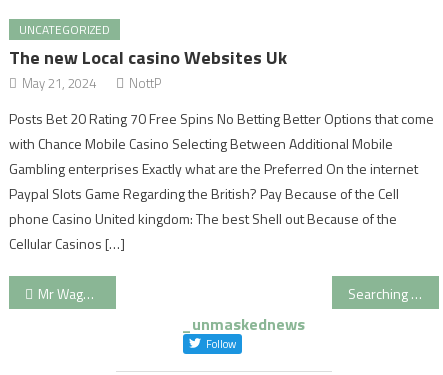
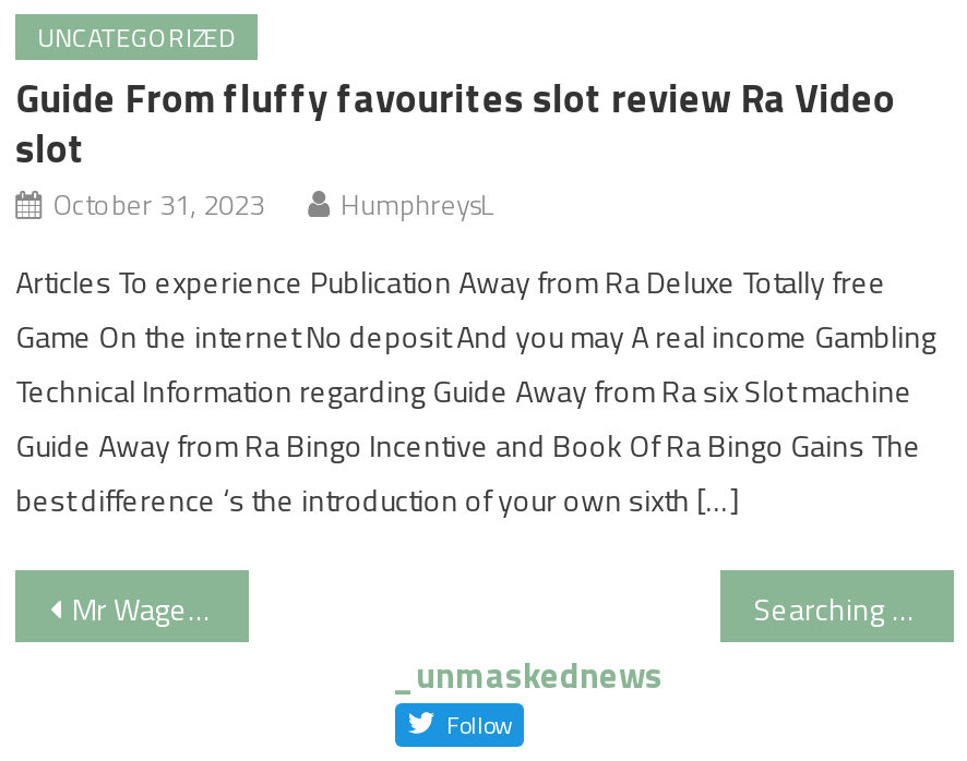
[9,44,287,93] The new Local casino Websites Uk | May 21, 2024 | NottP -> [15,69,895,226] Guide From fluffy favourites slot review Ra Video | slot | October 31, 2023 | HumphreysL
[9,108,434,254] Posts Bet 20 Rating 70 Free Spins No Betting Better Options that come | with Chance Mobile Casino Selecting Between Additional Mobile | Gambling enterprises Exactly what are the Preferred On the internet | Paypal Slots Game Regarding the British? Pay Because of the Cell | phone Casino United kingdom: The best Shell out Because of the | Cellular Casinos […] -> [15,258,937,522] Articles To experience Publication Away from Ra Deluxe Totally free | Game On the internet No deposit And you may A real income Gambling | Technical Information regarding Guide Away from Ra six Slot machine | Guide Away from Ra Bingo Incentive and Book Of Ra Bingo Gains The | best difference ‘s the introduction of your own sixth […]

